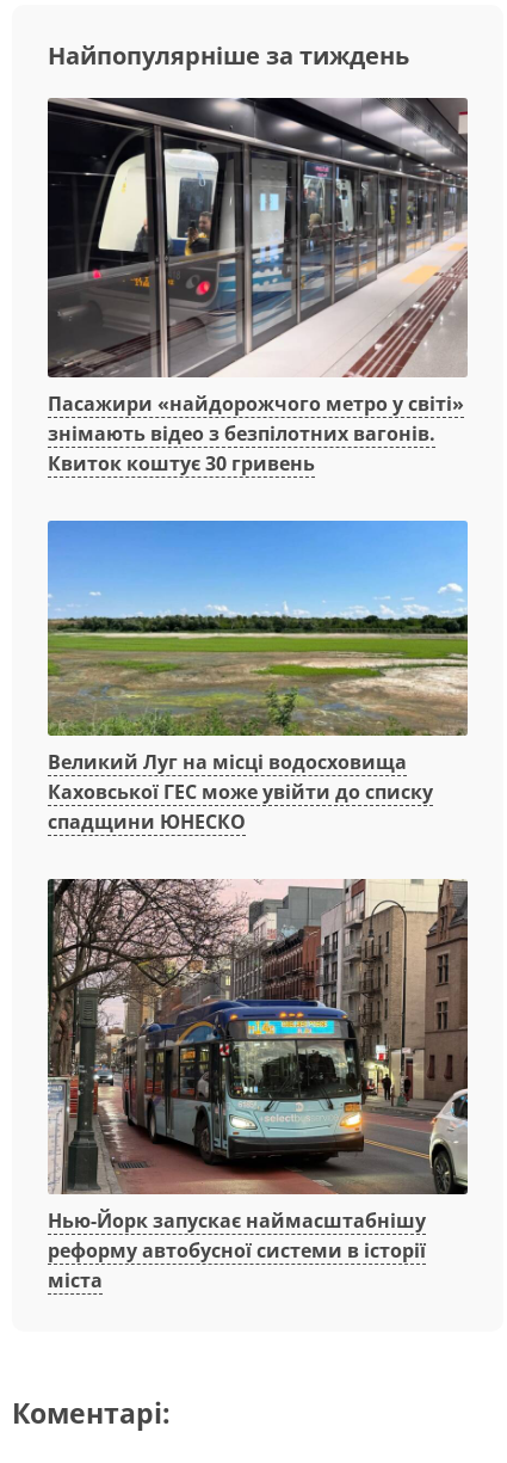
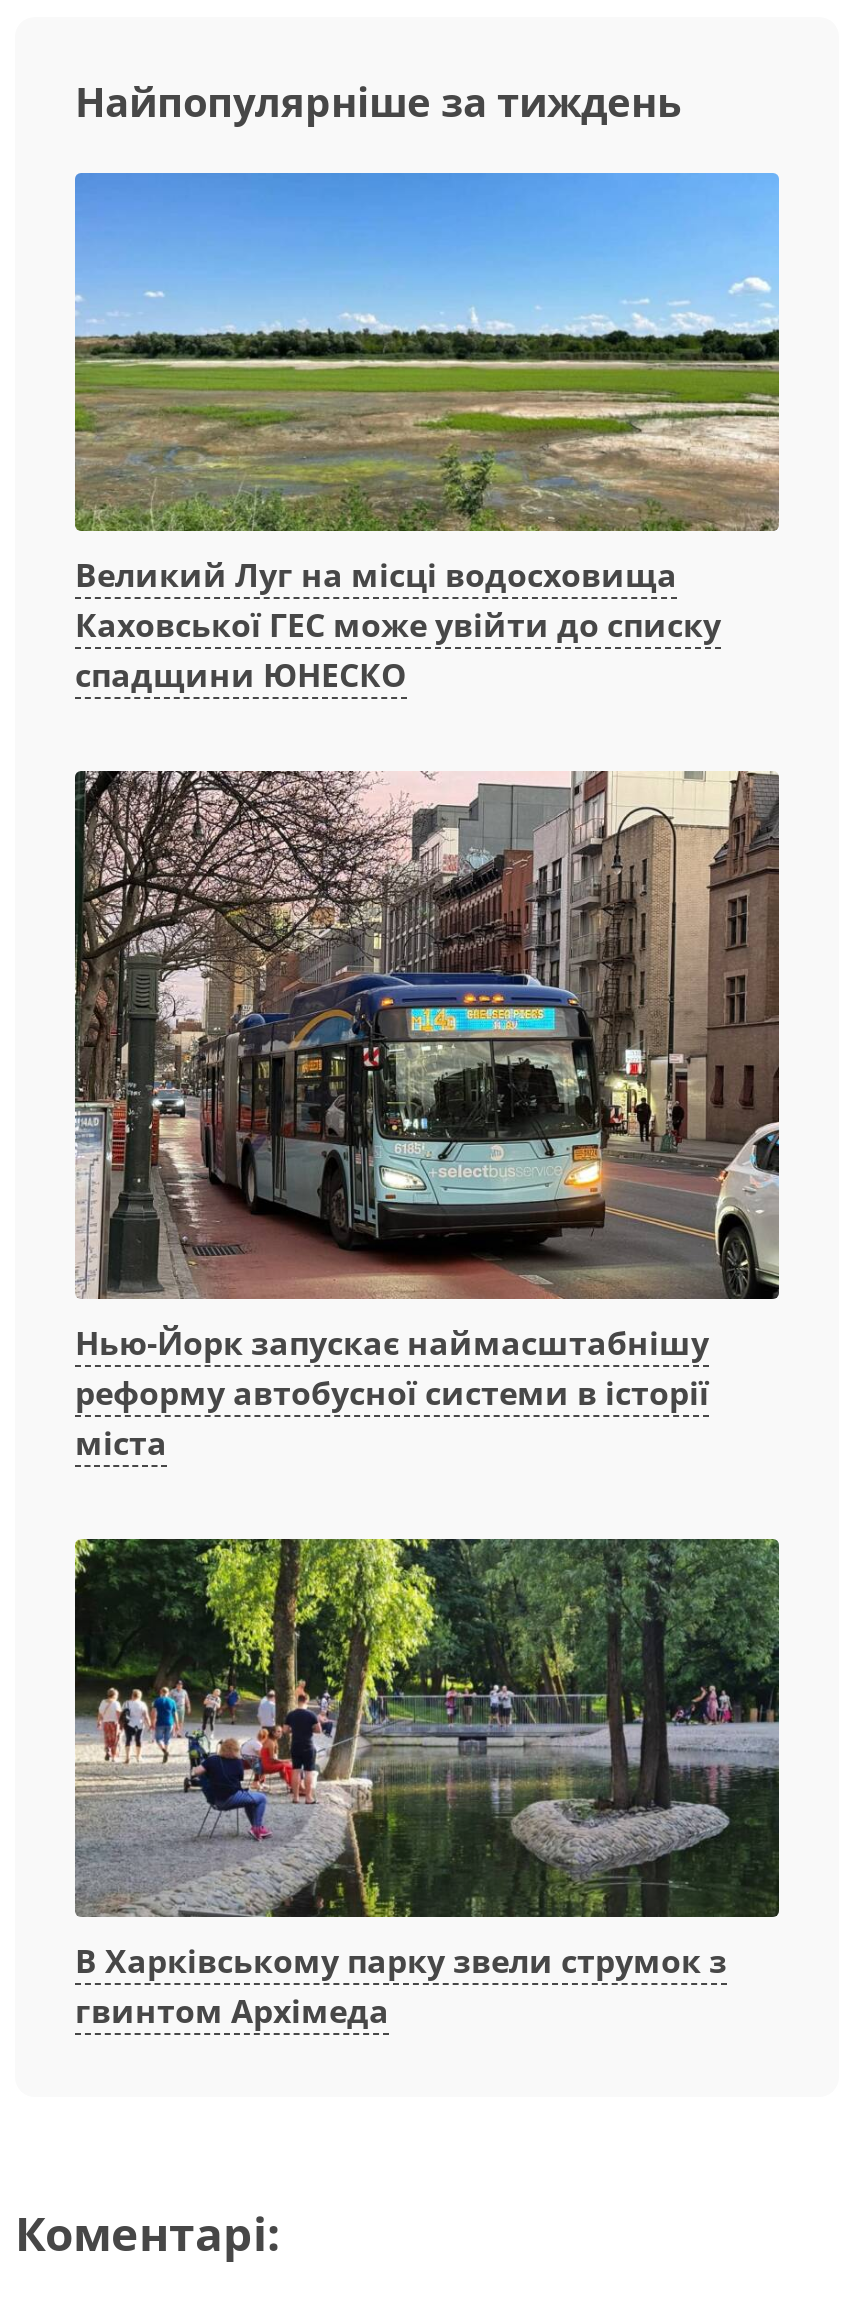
[47,97,469,477] [image] | Пасажири «найдорожчого метро у світі» | знімають відео з безпілотних вагонів. | Квиток коштує 30 гривень -> none
moved [45,541,470,1293] -> [71,205,783,1466]: [image] | Великий Луг на місці водосховища | Каховської ГЕС може увійти до списку | спадщини ЮНЕСКО | Нью-Йорк запускає наймасштабнішу | реформу автобусної системи в історії | міста
none -> [73,1537,781,2032] [image] | В Харківському парку звели струмок з | гвинтом Архімеда

